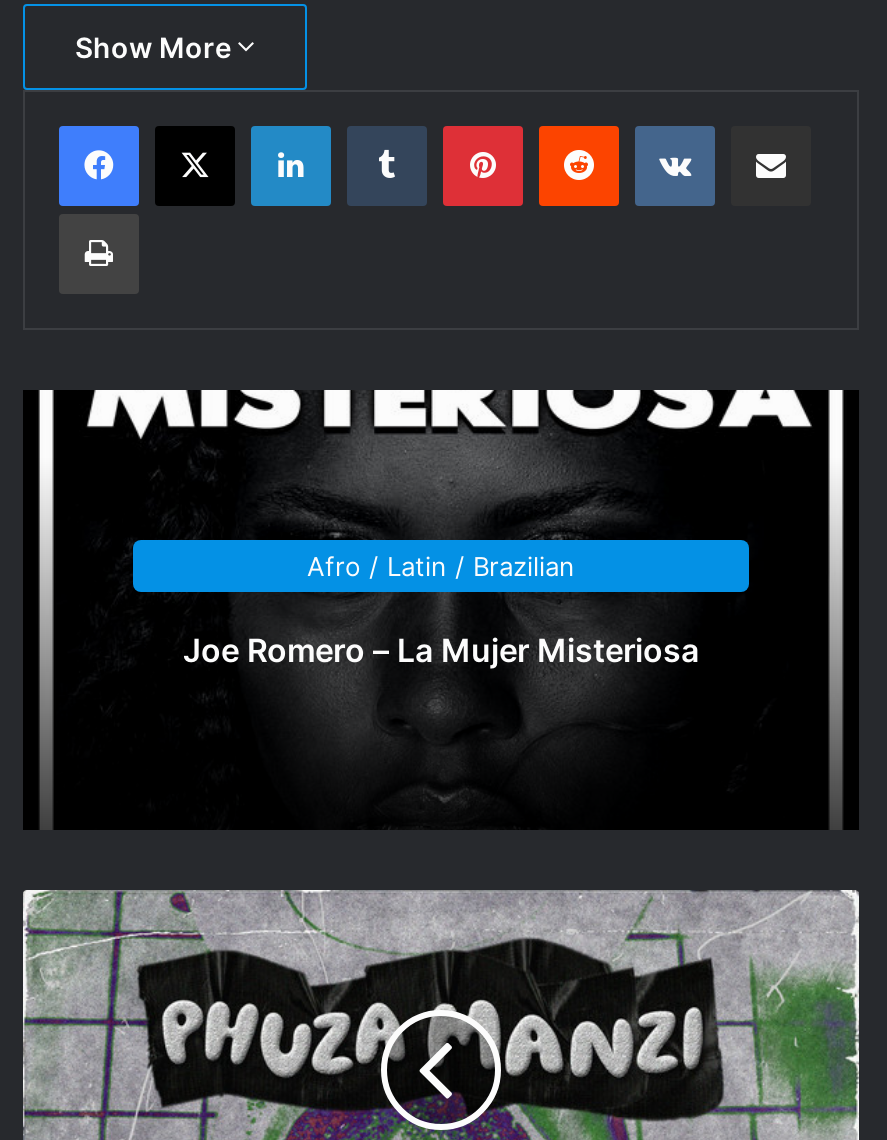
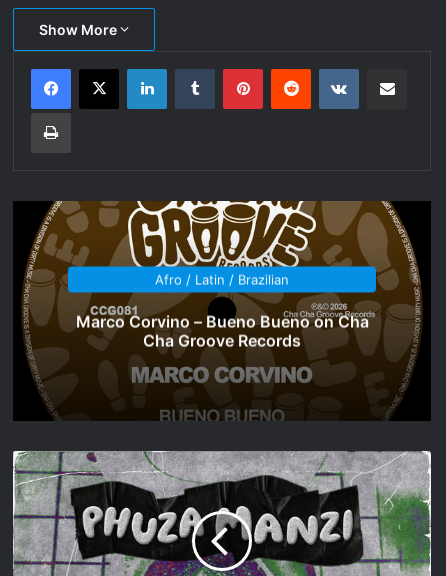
[37,388,845,828] [image] | Joe Romero – La Mujer Misteriosa -> [21,200,423,421] [image] | Marco Corvino – Bueno Bueno on Cha | Cha Groove Records

